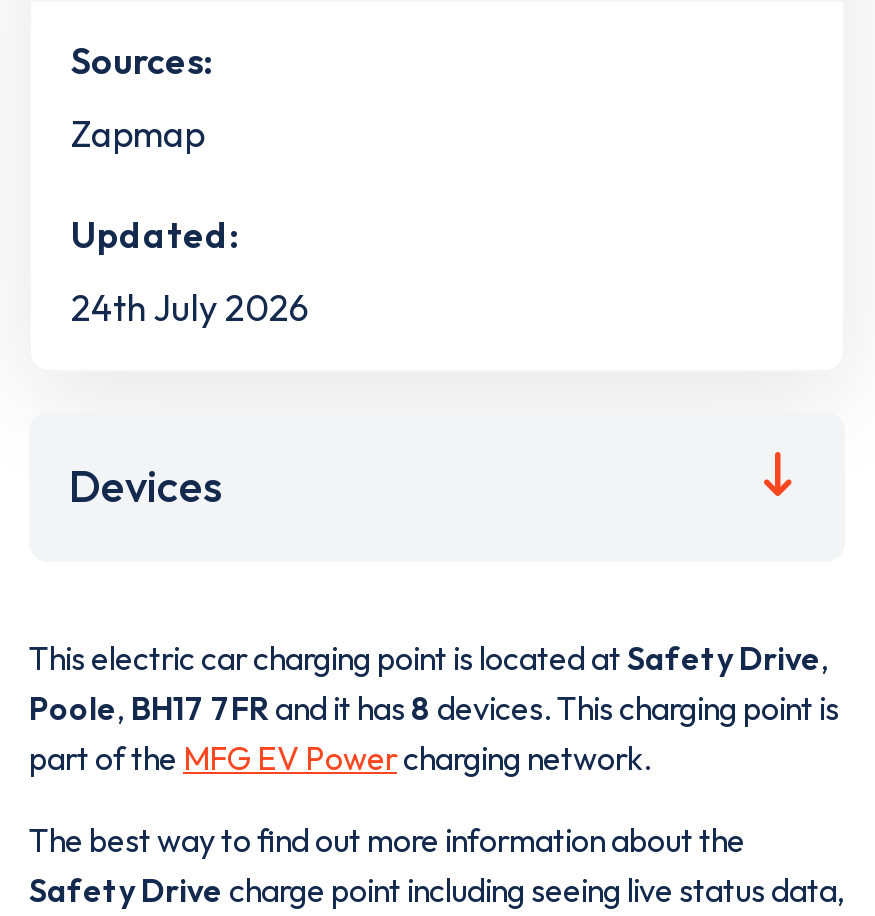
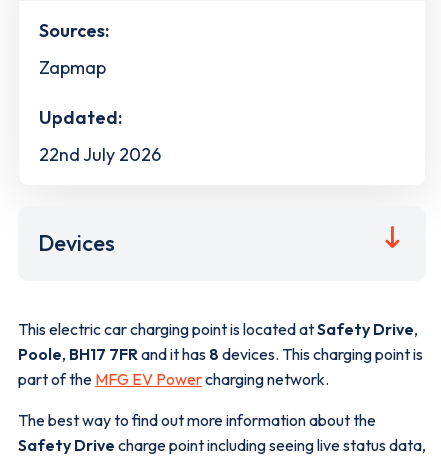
[71,286,309,332] 24th July 2026 -> [39,143,161,166] 22nd July 2026

